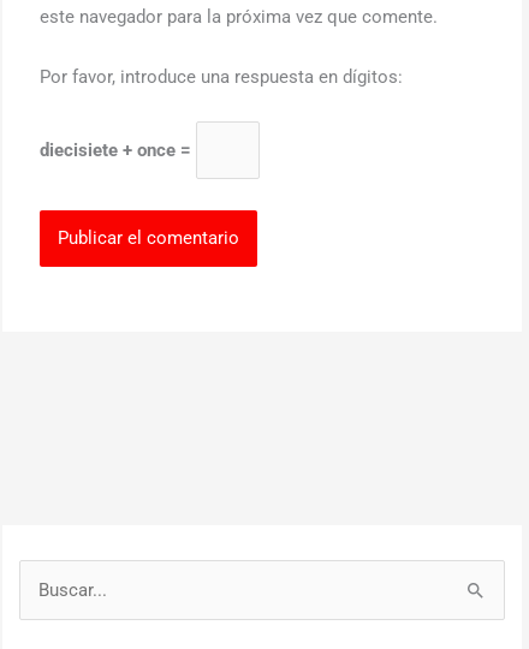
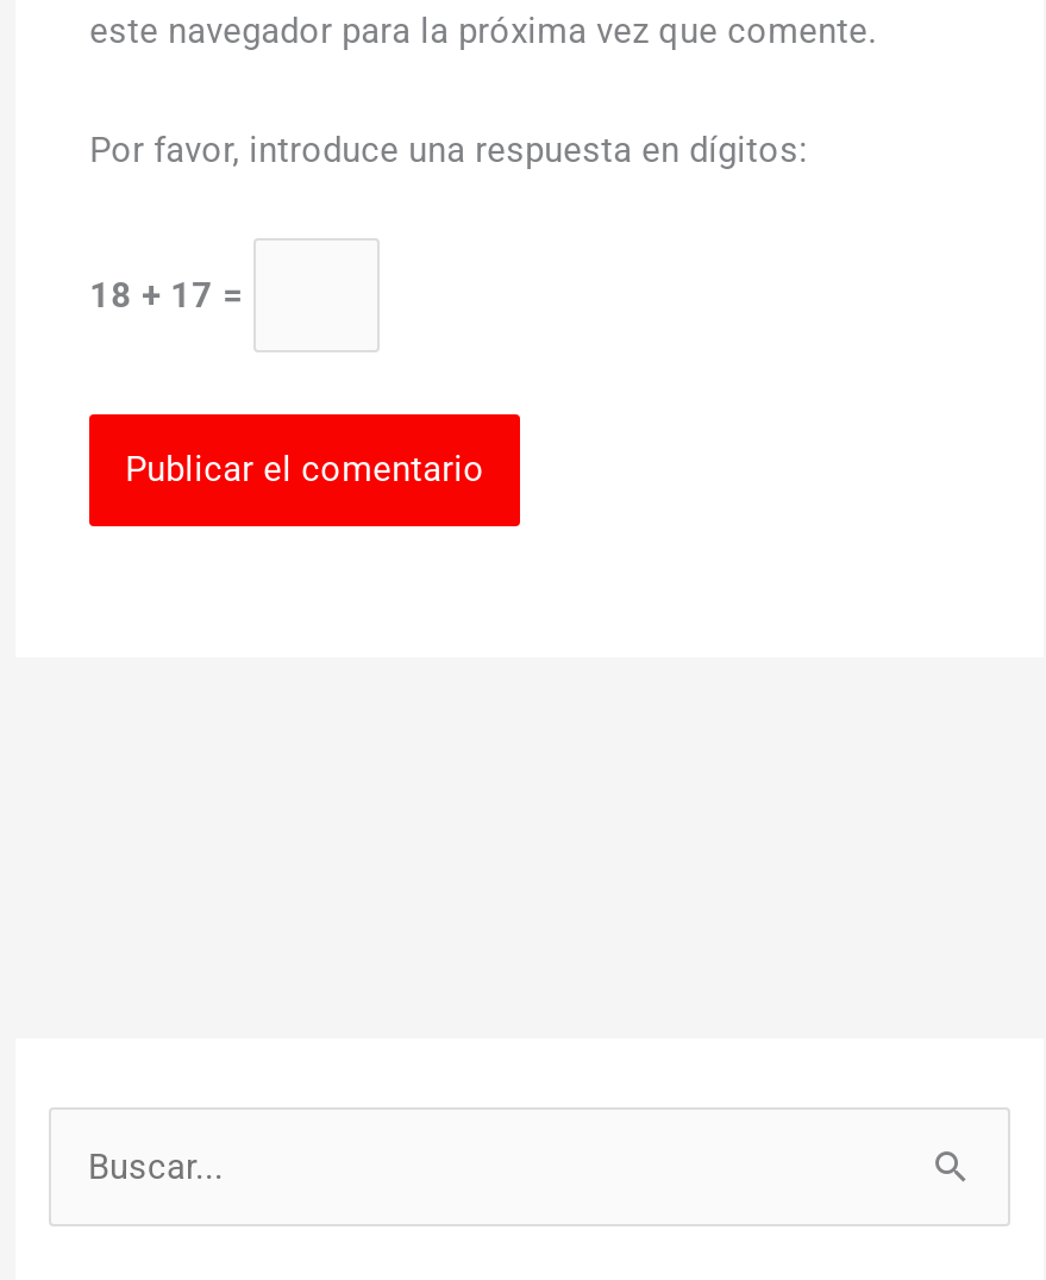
[40,140,196,161] diecisiete + once = -> [89,274,254,317] 18 + 17 =

